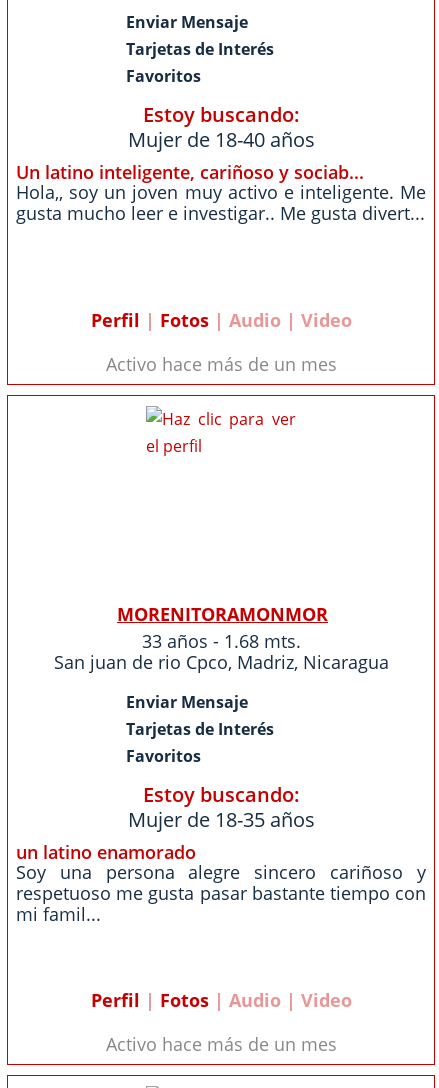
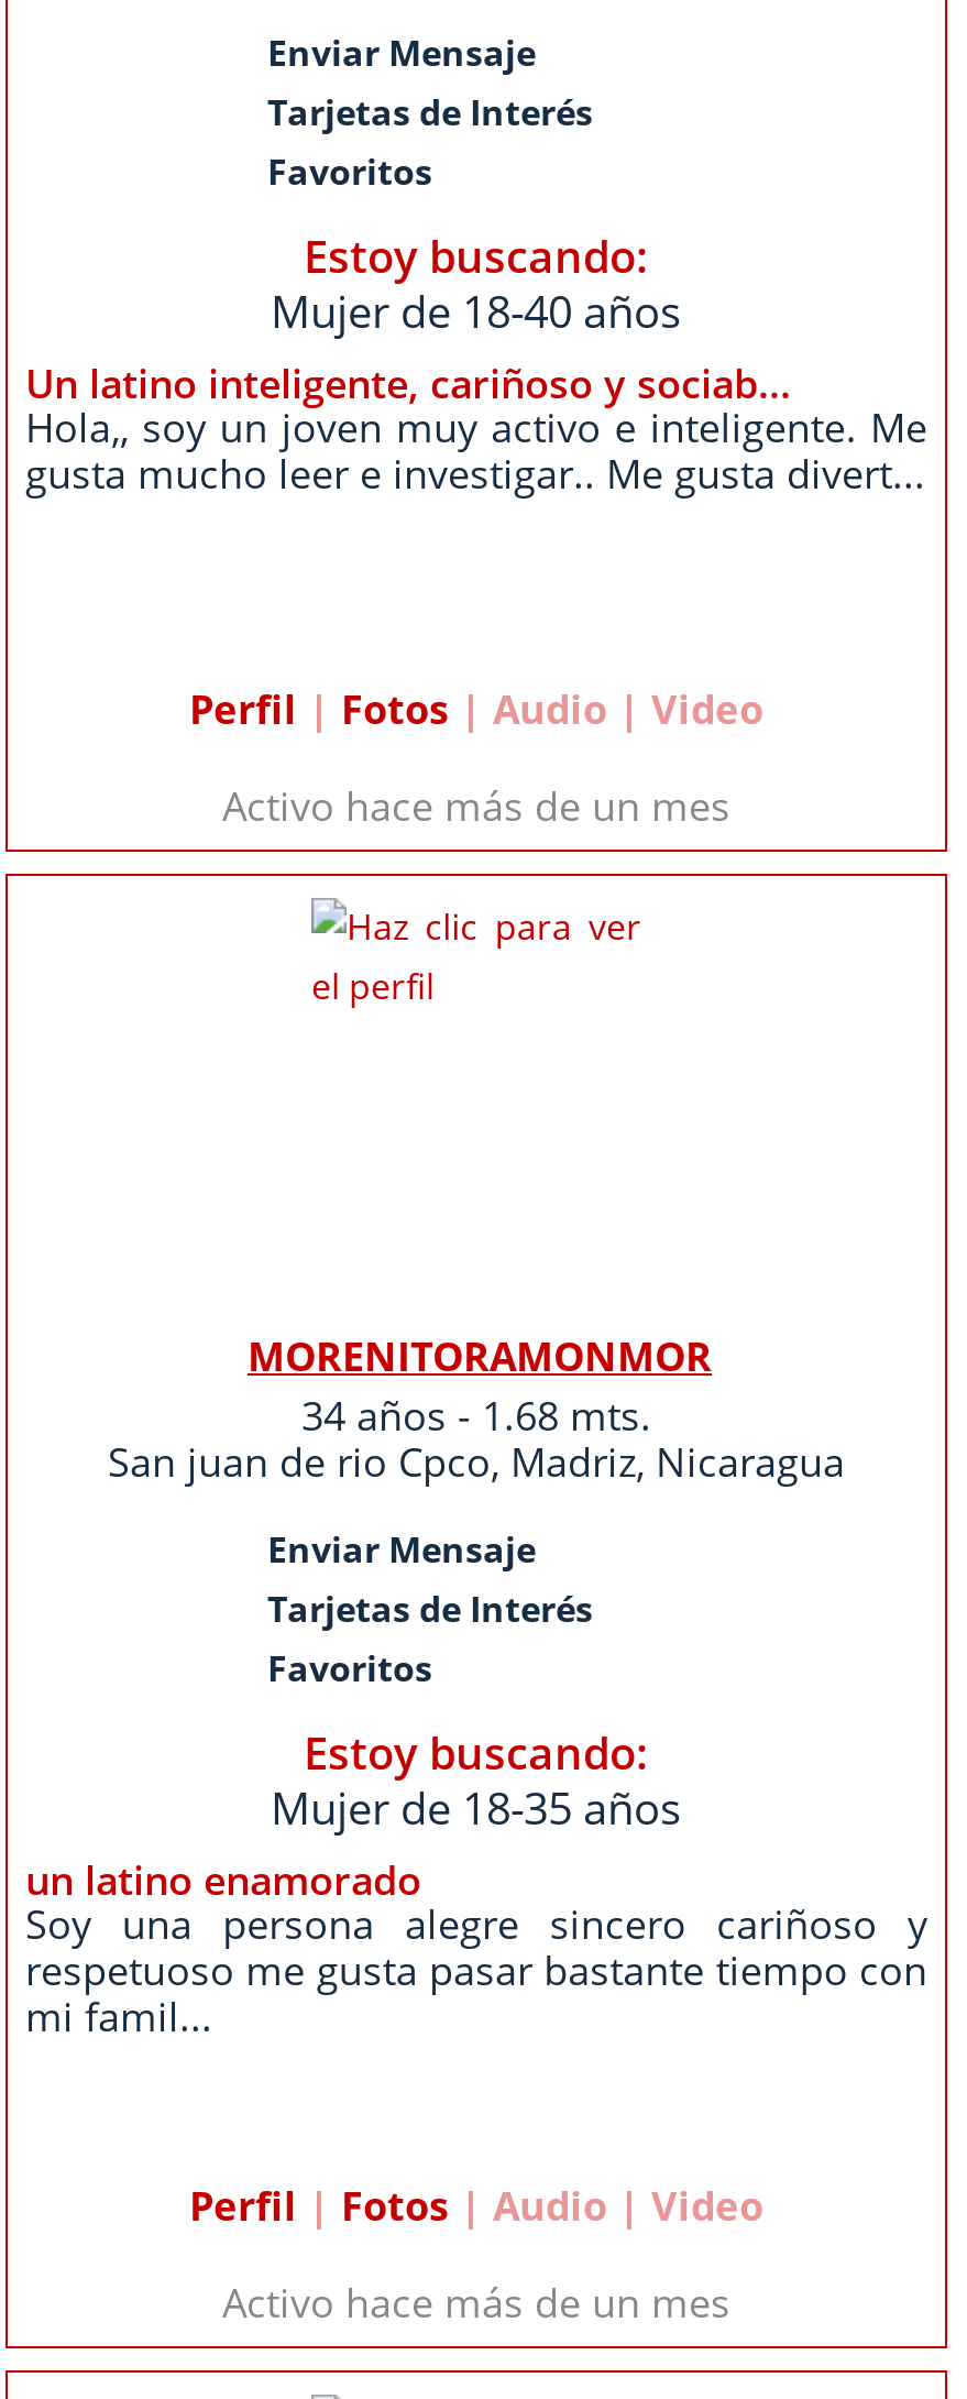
[141,629,300,653] 33 años - 1.68 mts. -> [301,1389,651,1442] 34 años - 1.68 mts.

